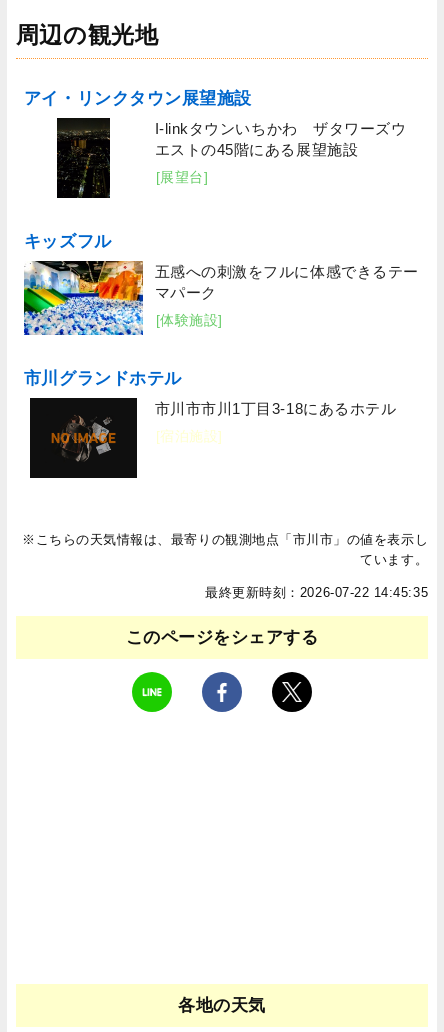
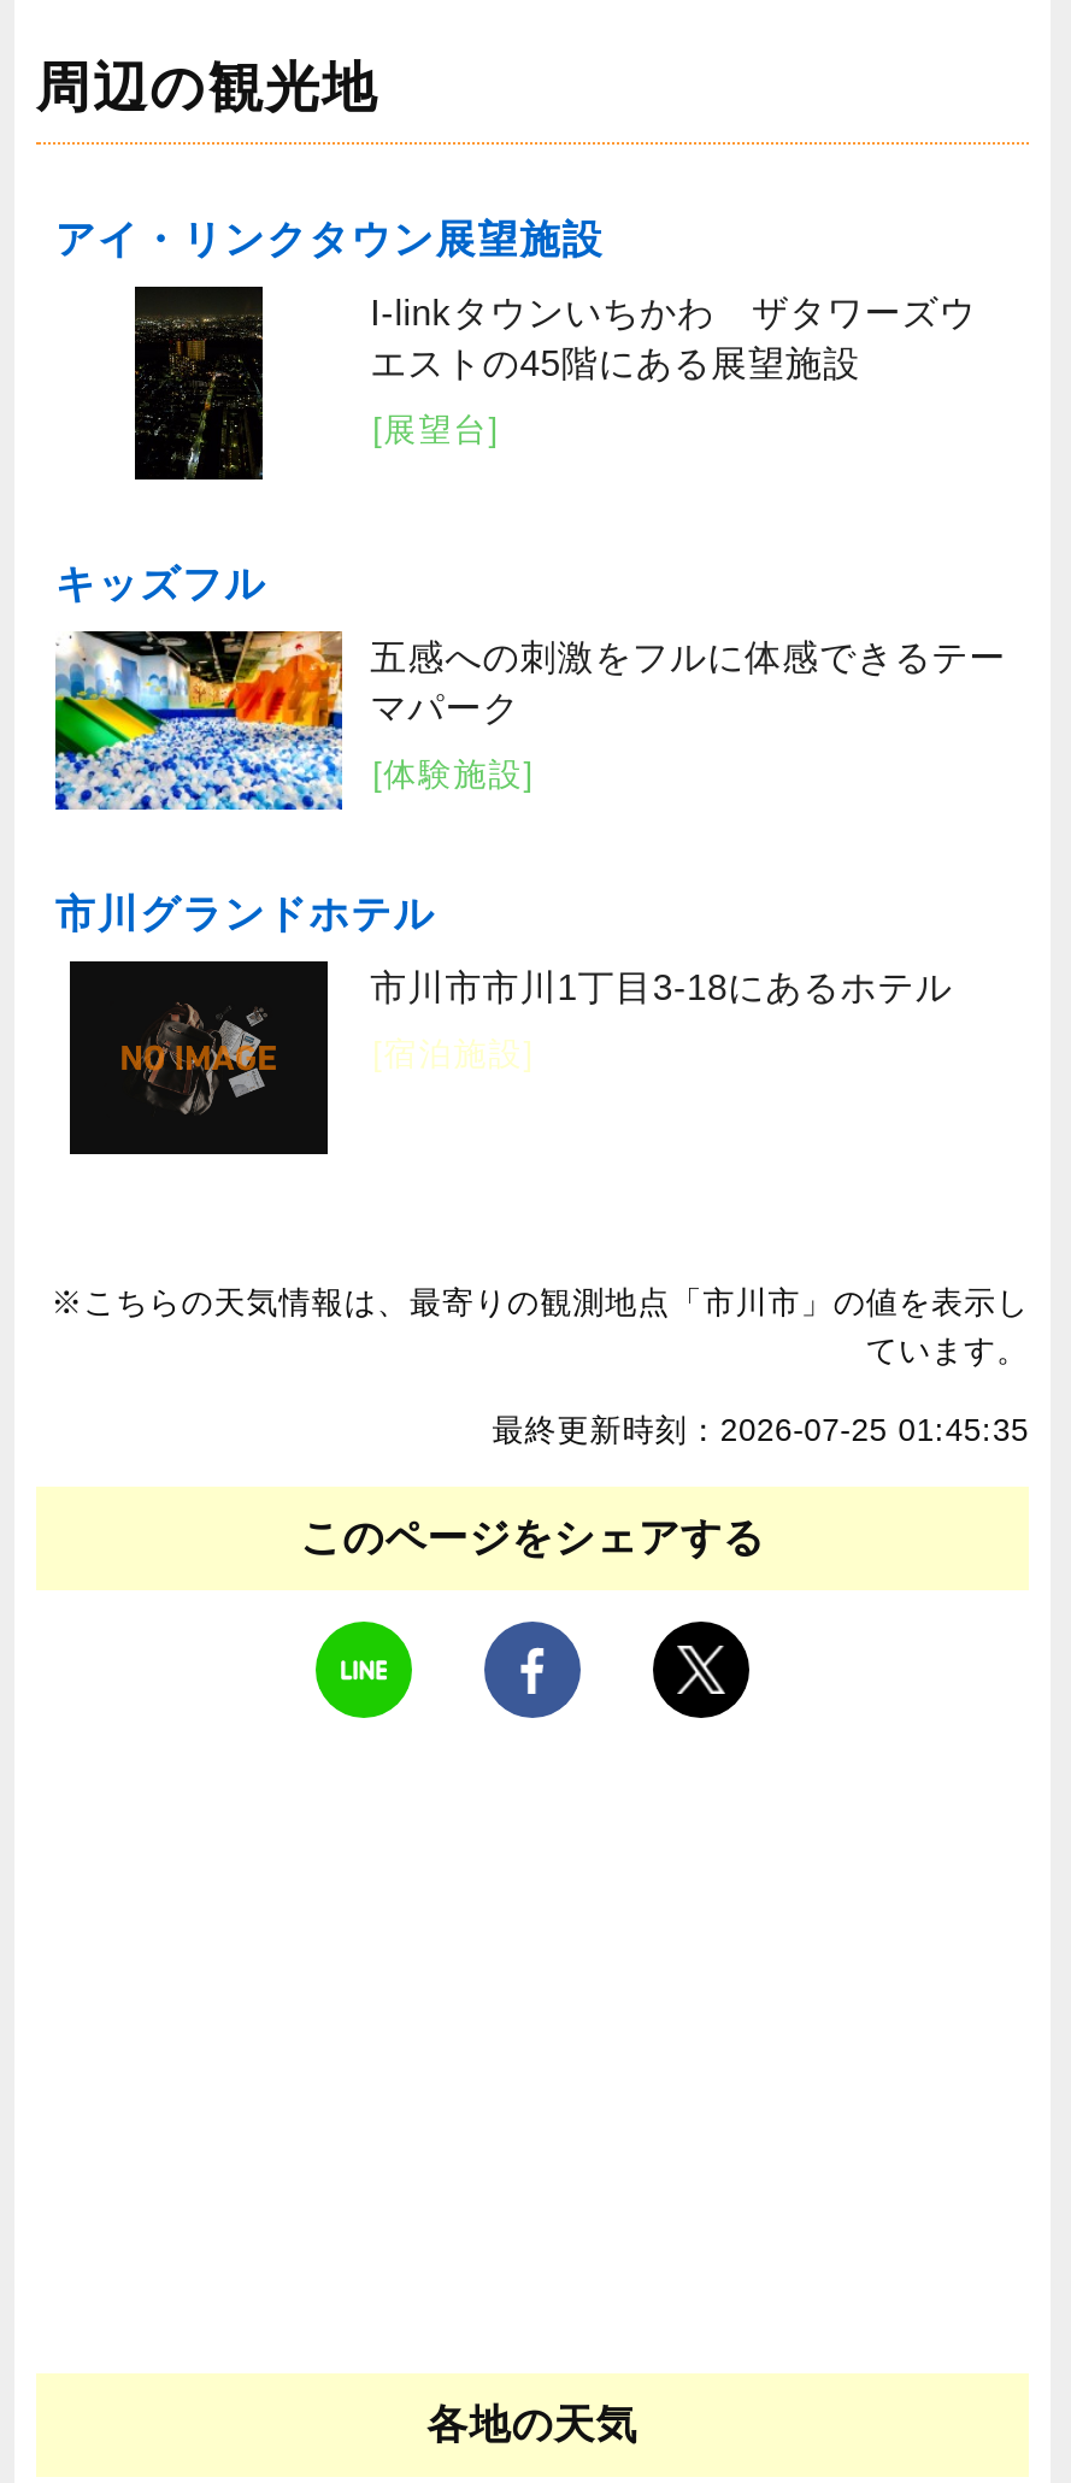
[205,585,428,600] 最終更新時刻：2026-07-22 14:45:35 -> [492,1413,1029,1449] 最終更新時刻：2026-07-25 01:45:35

